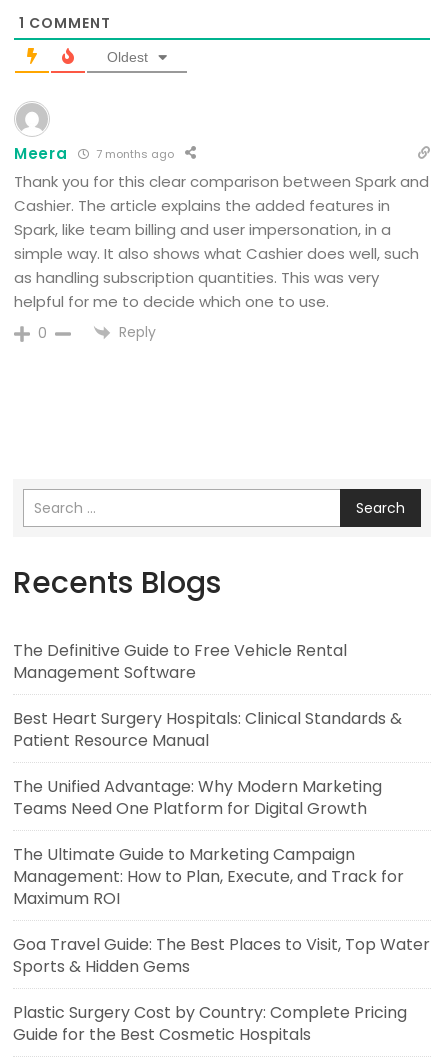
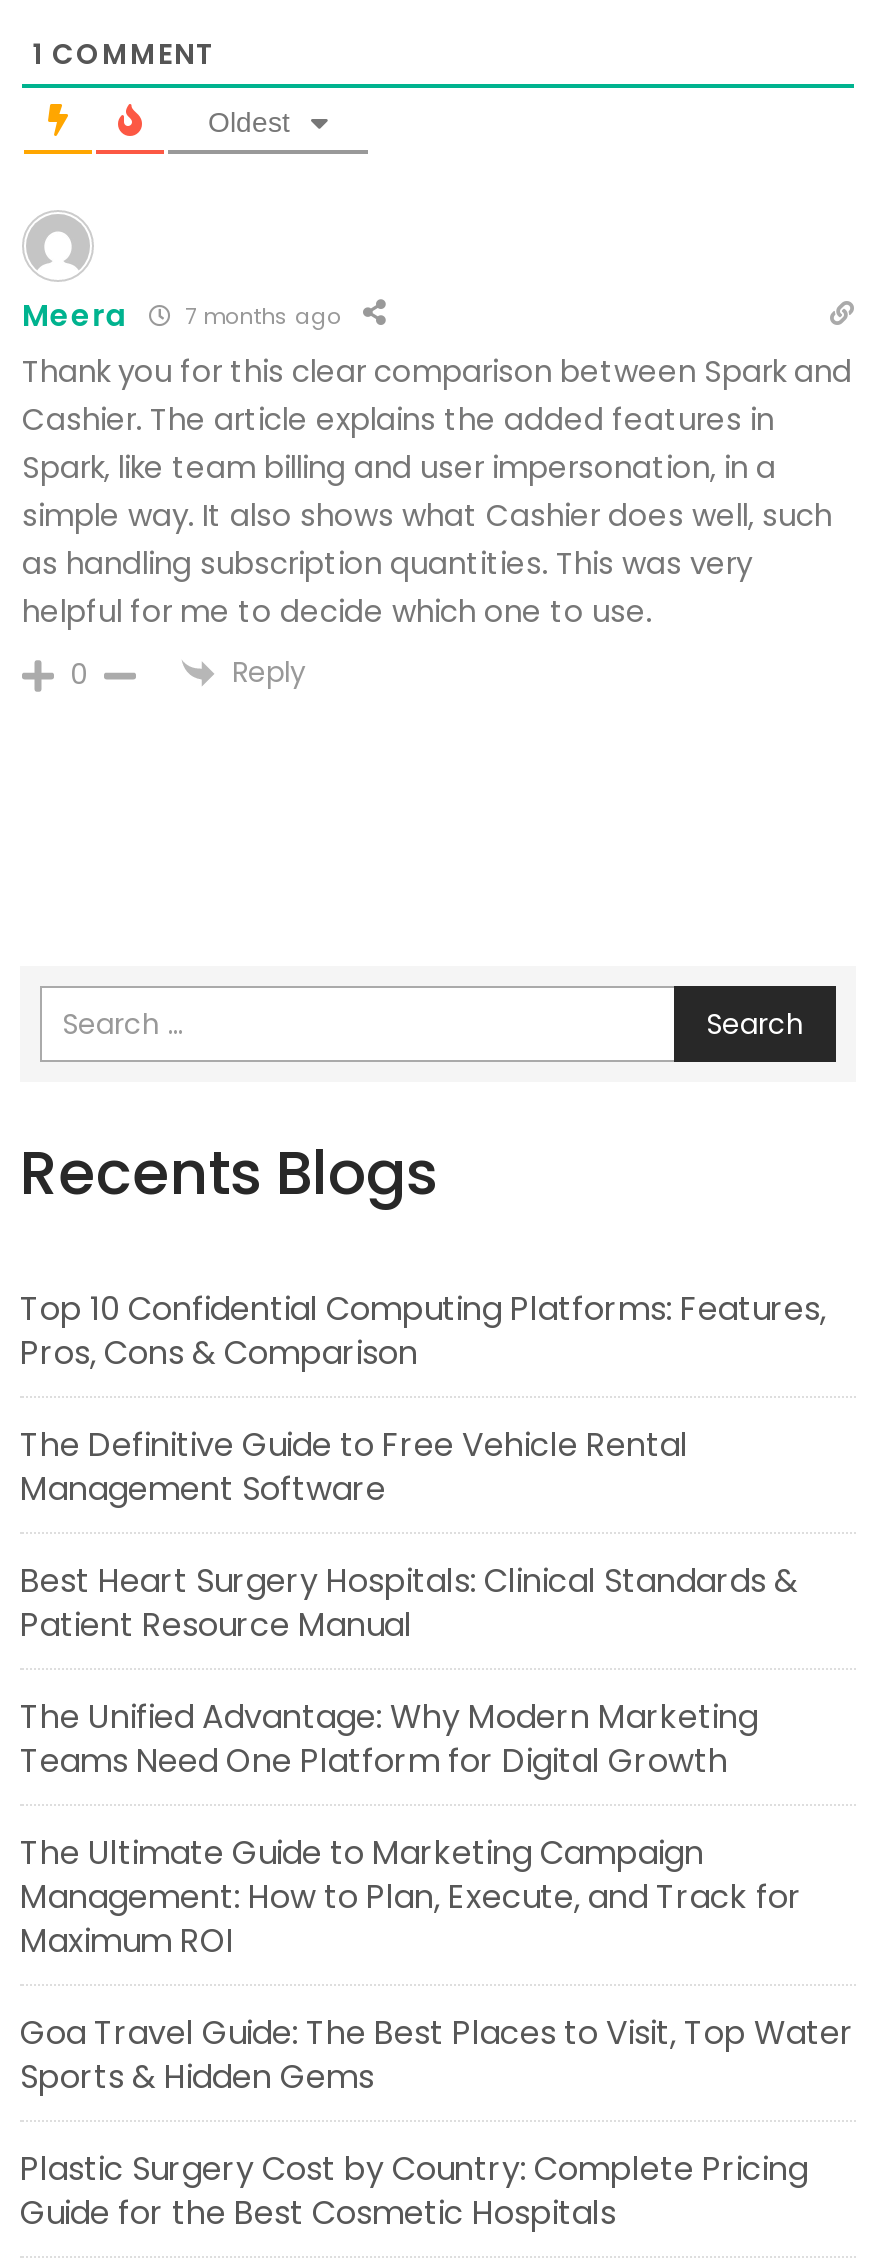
none -> [20,1286,826,1376] Top 10 Confidential Computing Platforms: Features, | Pros, Cons & Comparison

